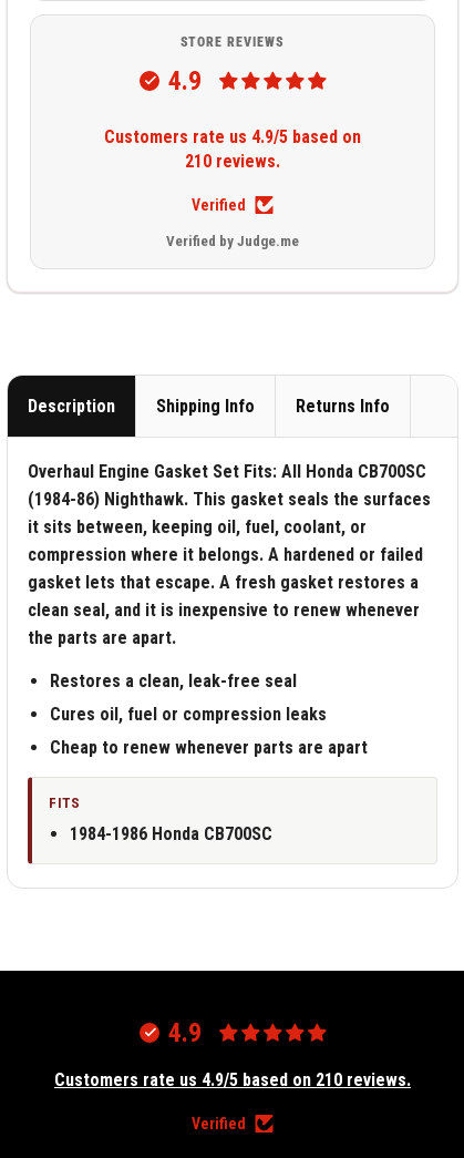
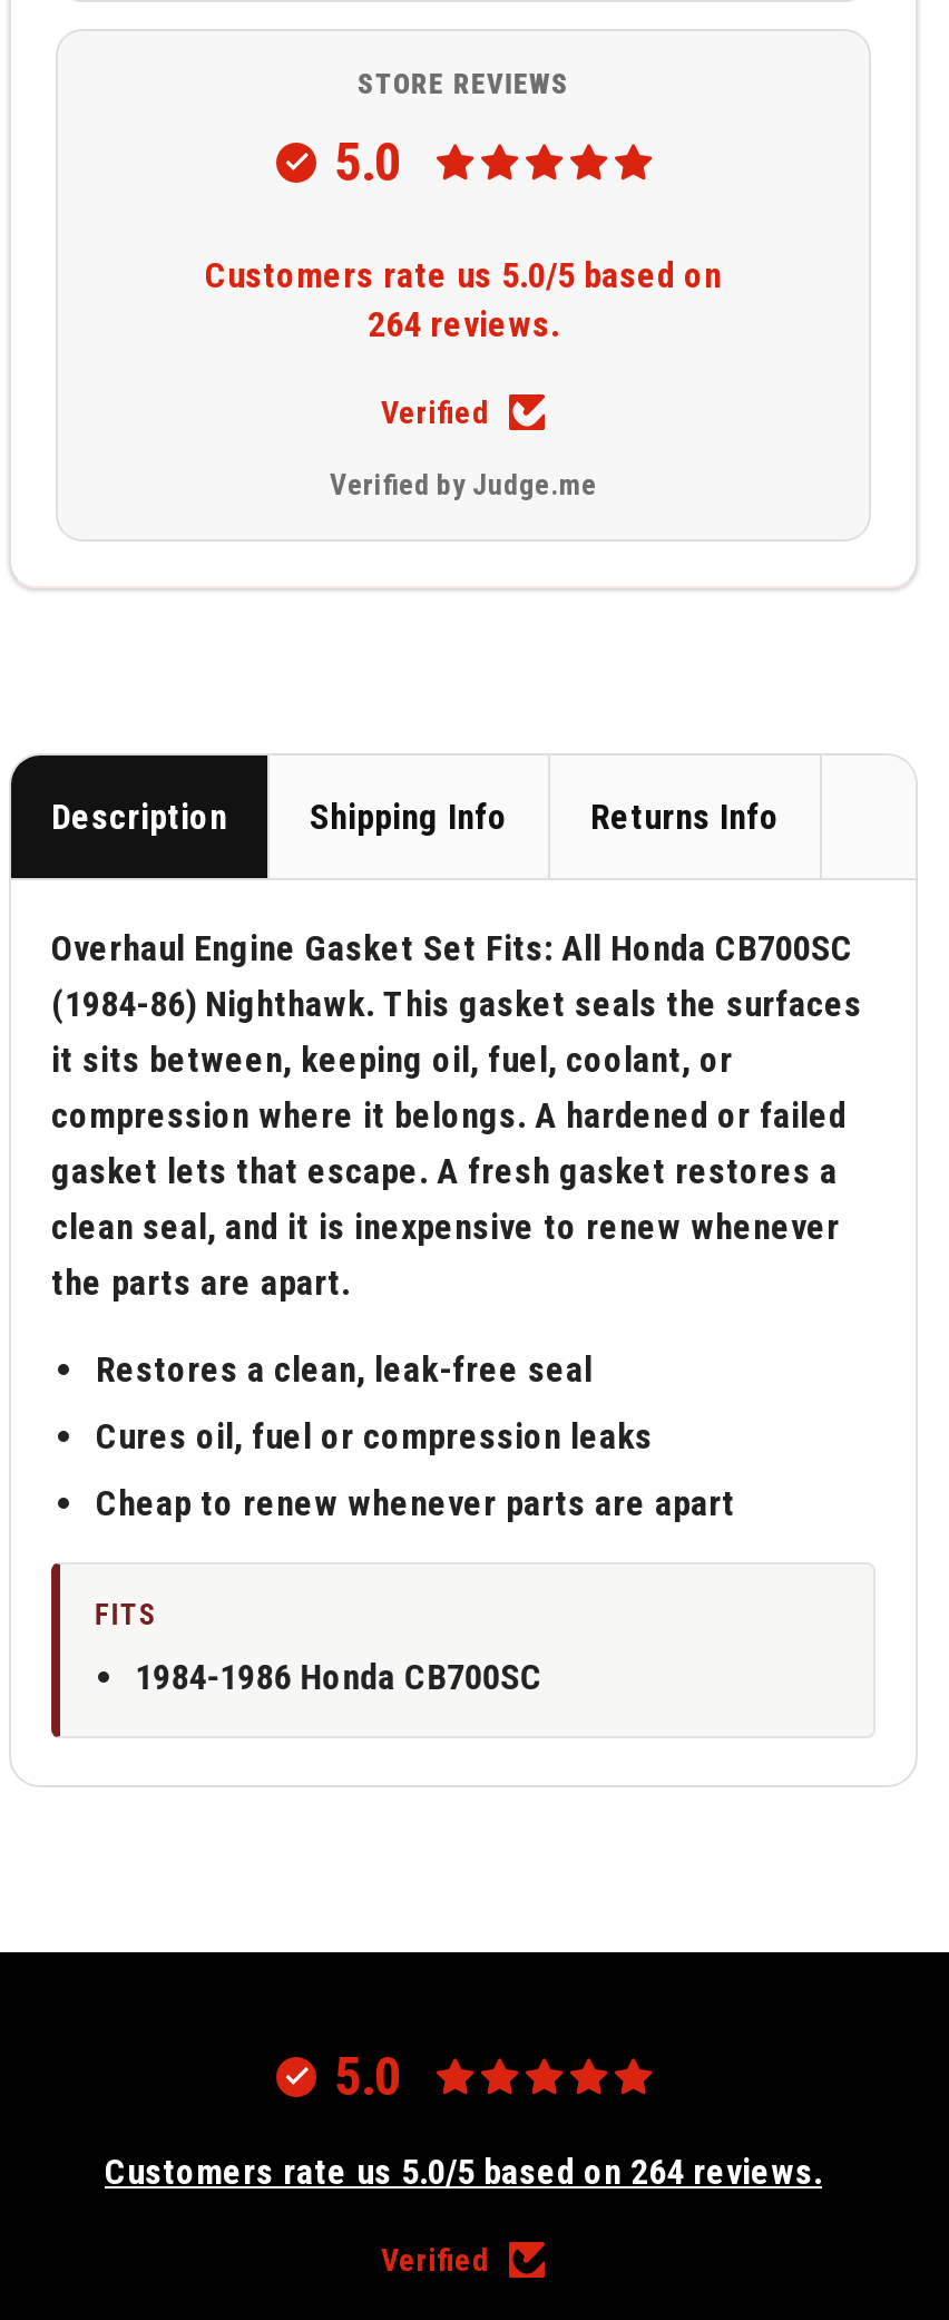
[168,65,202,96] 4.9 -> [334,131,401,193] 5.0
[104,126,361,147] Customers rate us 4.9/5 based on -> [205,254,722,297] Customers rate us 5.0/5 based on
[185,151,280,172] 210 reviews. -> [368,303,559,346] 264 reviews.
[168,1017,202,1048] 4.9 -> [334,2046,401,2108] 5.0
[54,1070,411,1091] Customers rate us 4.9/5 based on 210 reviews. -> [105,2152,822,2194] Customers rate us 5.0/5 based on 264 reviews.

